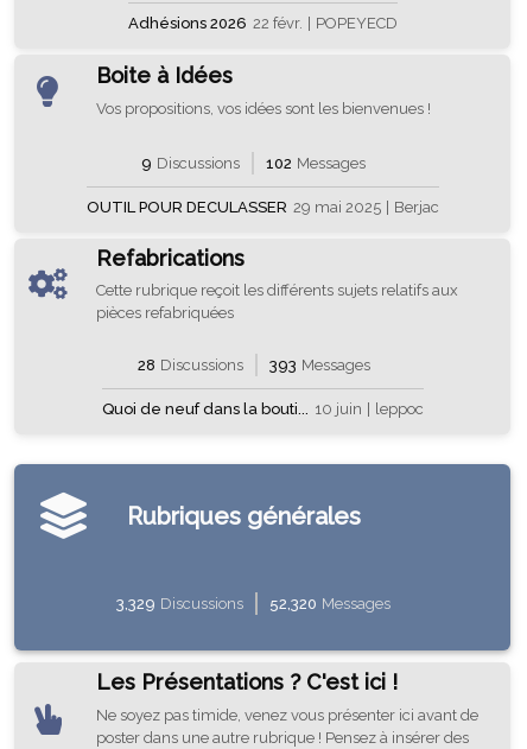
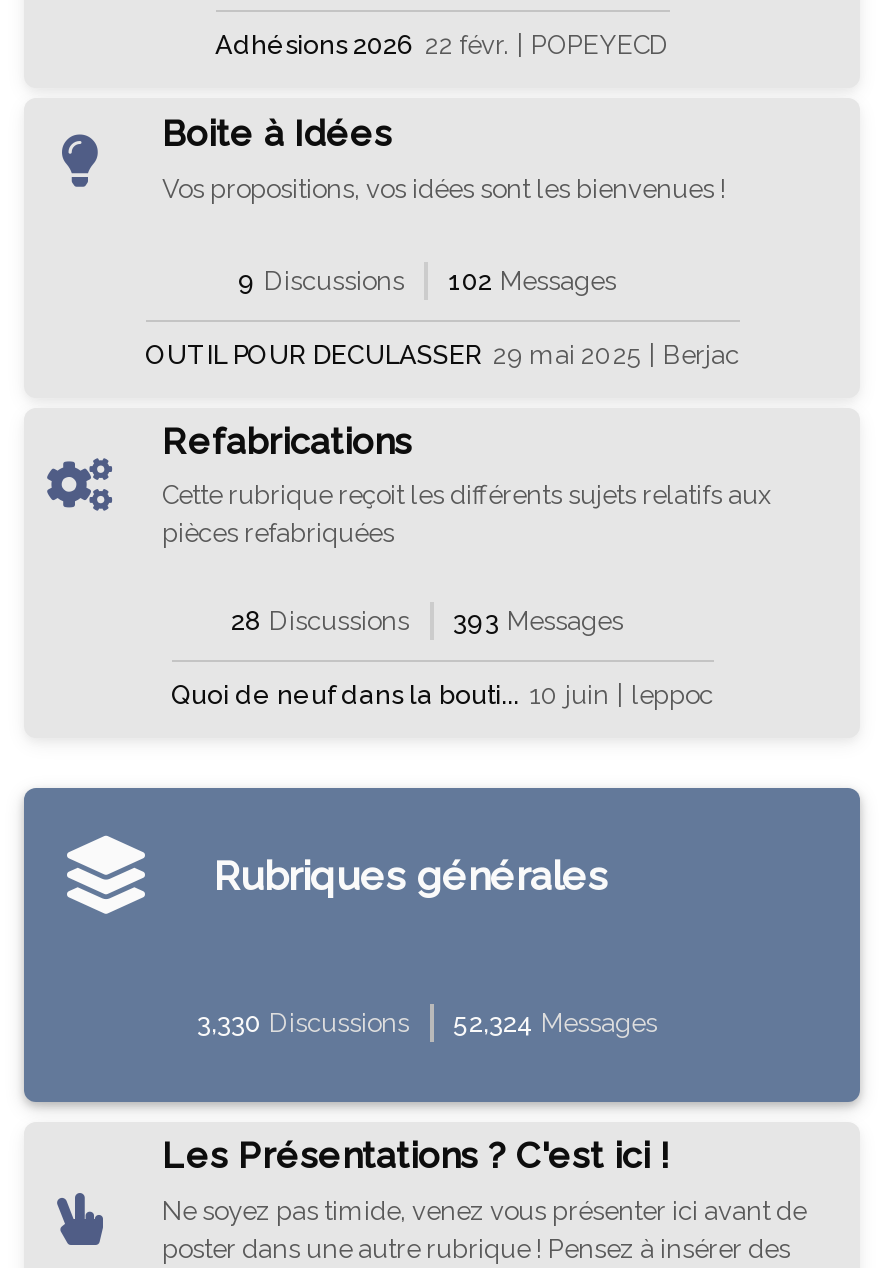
[116,595,243,612] 3,329 Discussions -> [197,1008,409,1038] 3,330 Discussions
[269,595,391,612] 52,320 Messages -> [453,1008,657,1038] 52,324 Messages

